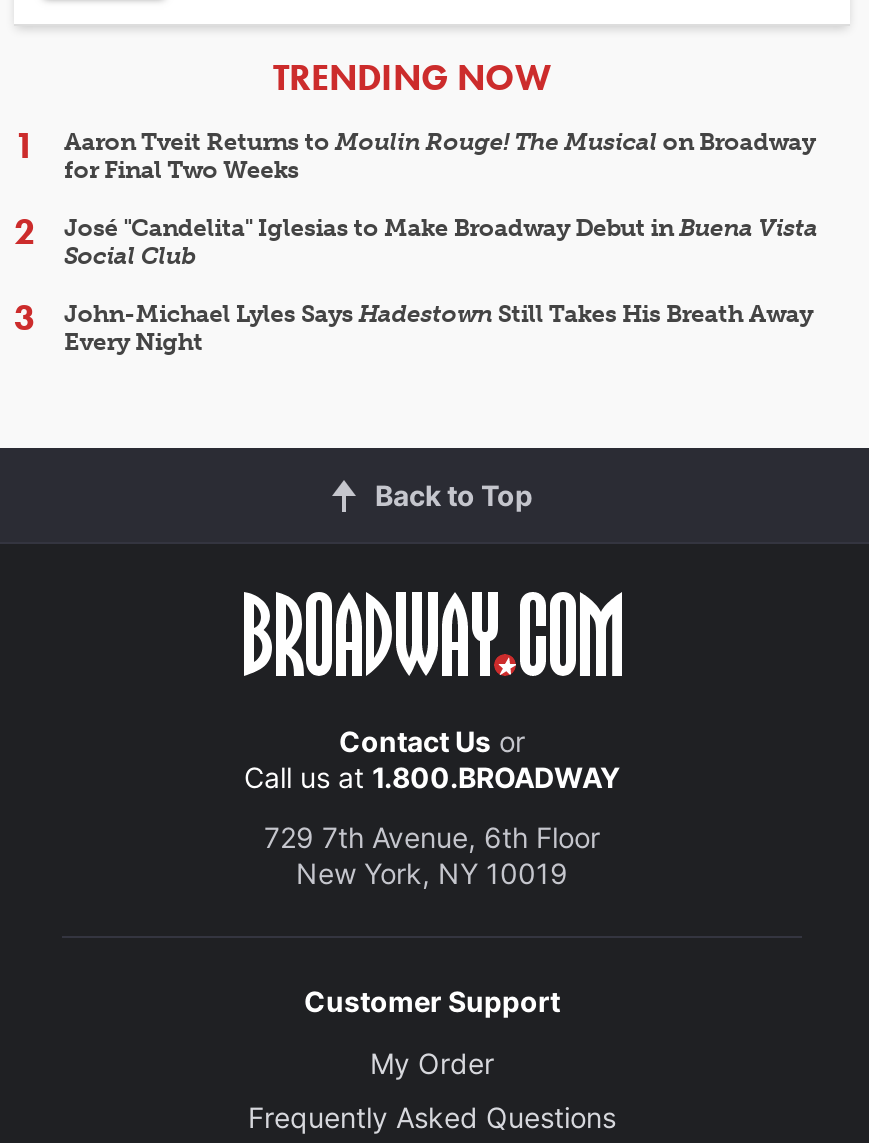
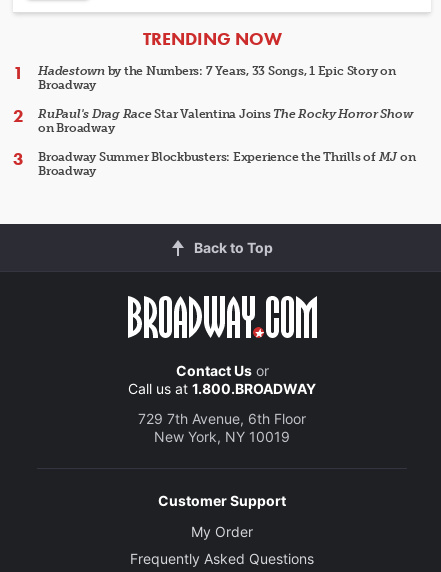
[64,128,815,184] Aaron Tveit Returns to Moulin Rouge! The Musical on Broadway | for Final Two Weeks -> [38,64,396,92] Hadestown by the Numbers: 7 Years, 33 Songs, 1 Epic Story on | Broadway
[64,214,818,270] José "Candelita" Iglesias to Make Broadway Debut in Buena Vista | Social Club -> [38,107,412,135] RuPaul's Drag Race Star Valentina Joins The Rocky Horror Show | on Broadway
[64,300,813,356] John-Michael Lyles Says Hadestown Still Takes His Breath Away | Every Night -> [38,150,415,178] Broadway Summer Blockbusters: Experience the Thrills of MJ on | Broadway

